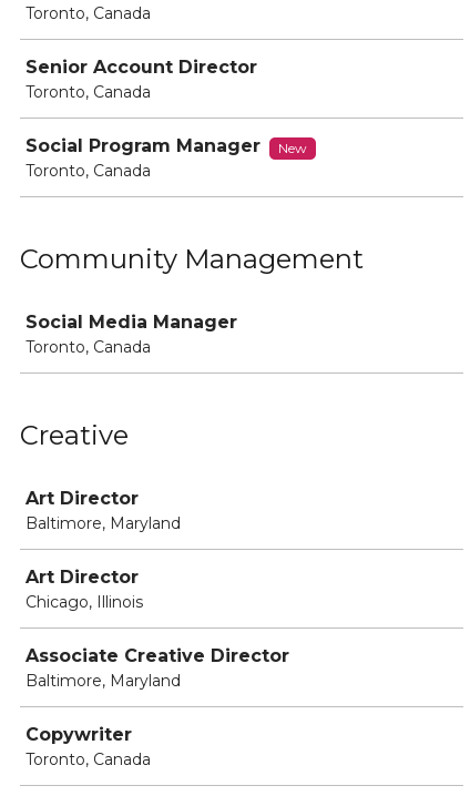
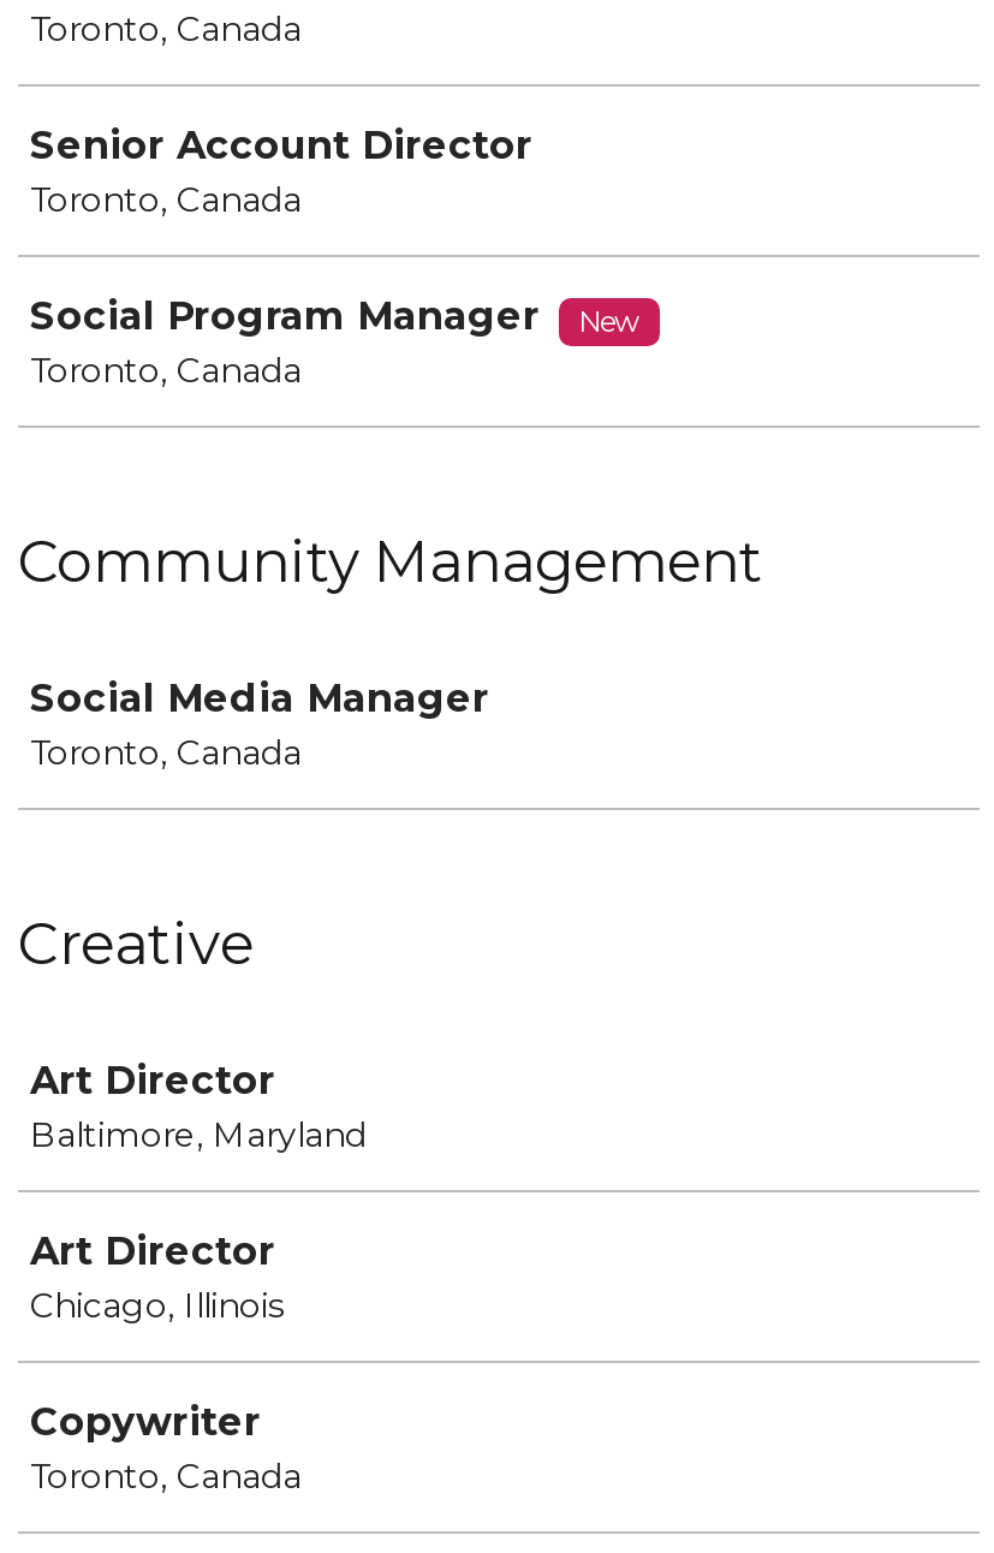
[25,645,289,691] Associate Creative Director | Baltimore, Maryland -> none

